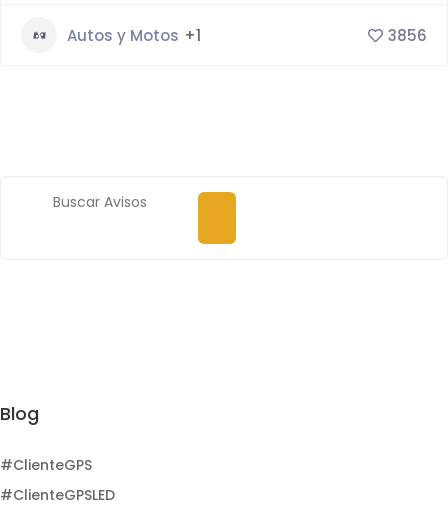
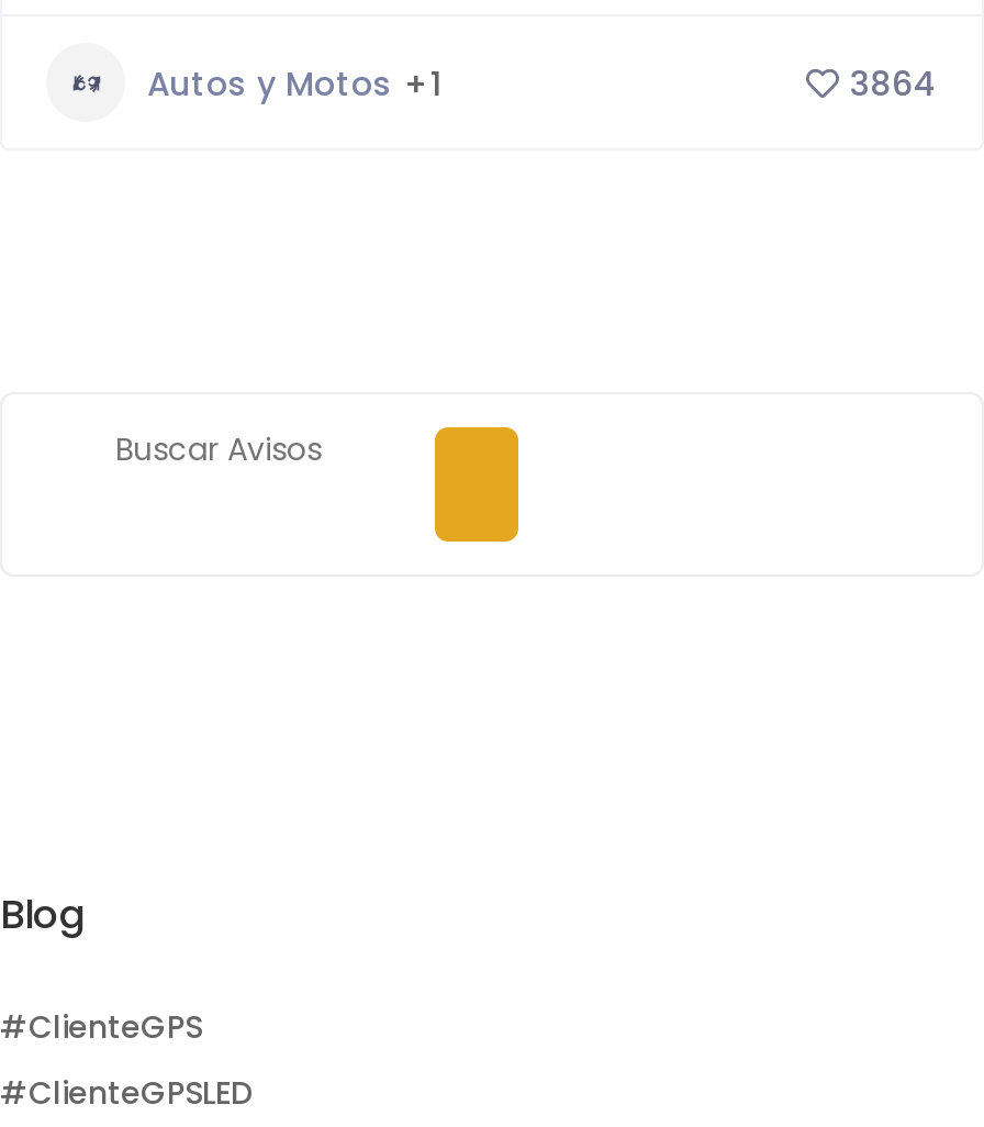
[388,24,427,45] 3856 -> [850,59,938,105] 3864

